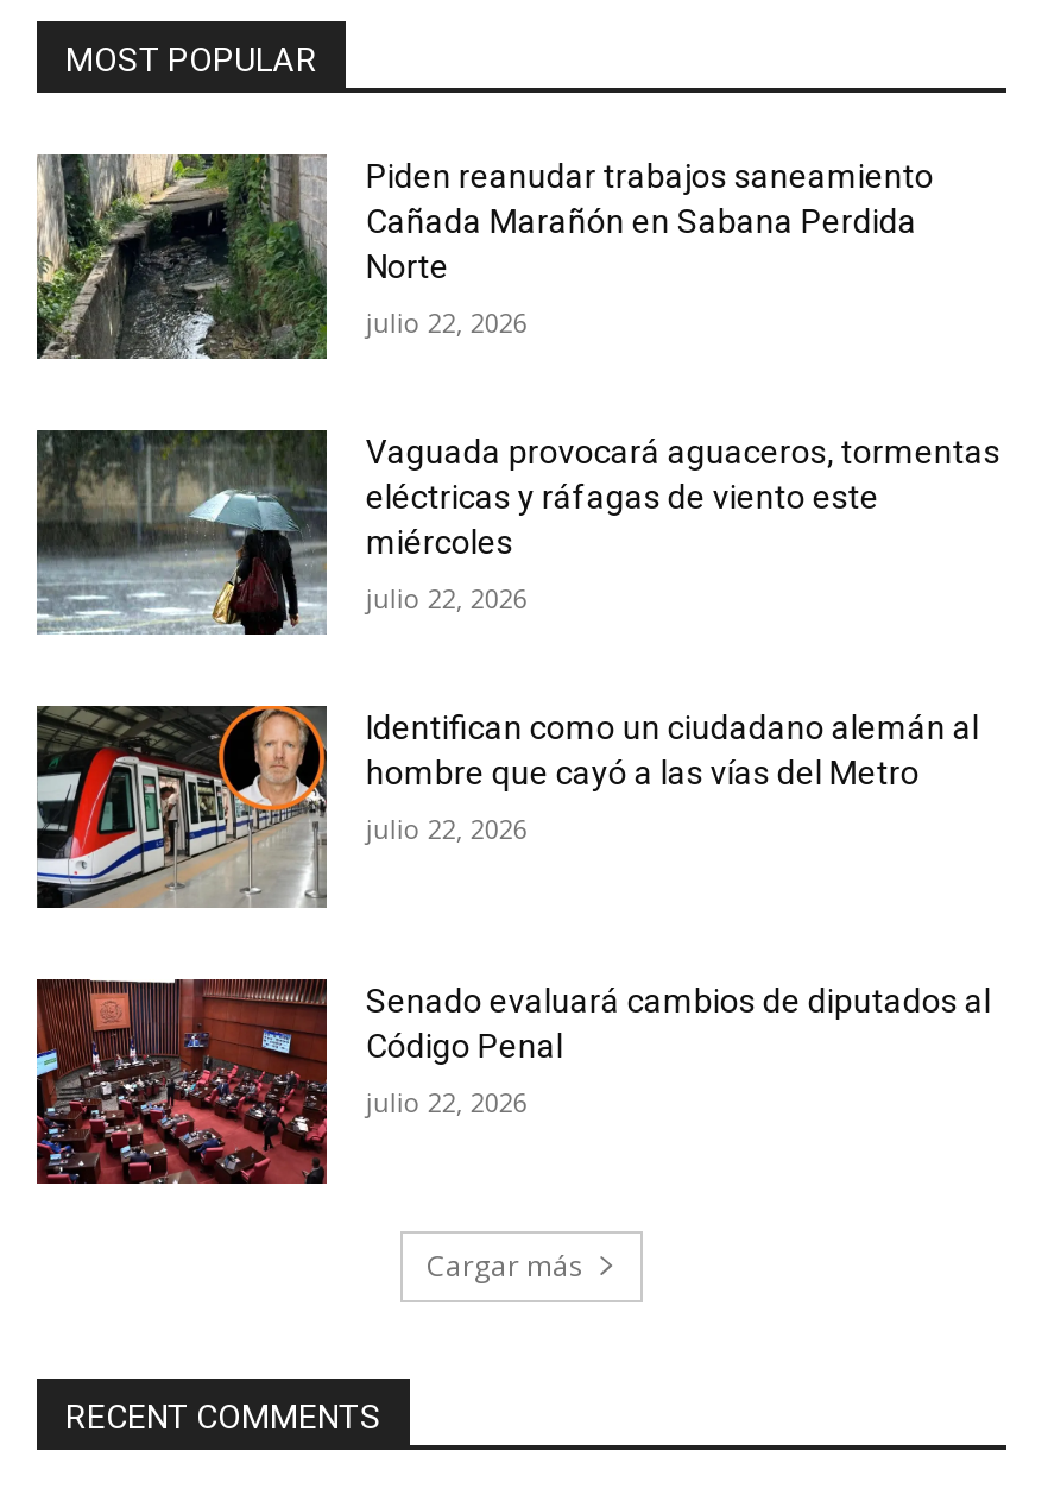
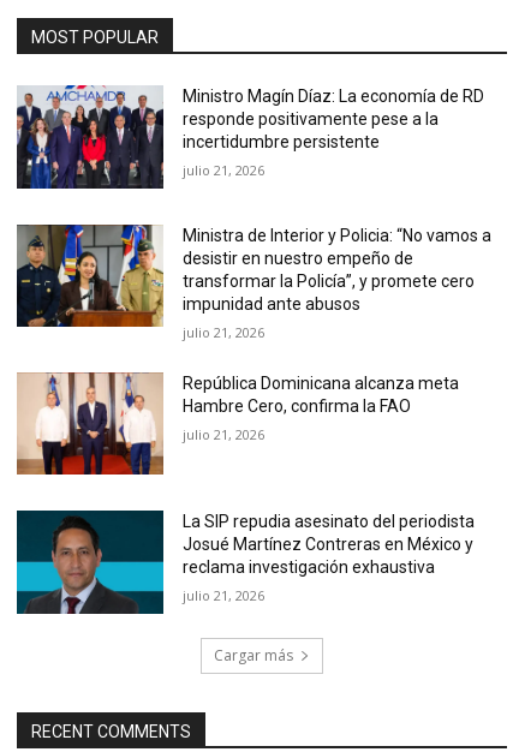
[37,151,934,360] [image] | Piden reanudar trabajos saneamiento | Cañada Marañón en Sabana Perdida | Norte -> [16,84,485,190] [image] | Ministro Magín Díaz: La economía de RD | responde positivamente pese a la | incertidumbre persistente
[366,306,527,341] julio 22, 2026 -> [183,161,265,179] julio 21, 2026
[34,427,1000,636] [image] | Vaguada provocará aguaceros, tormentas | eléctricas y ráfagas de viento este | miércoles -> [17,225,492,328] [image] | Ministra de Interior y Policia: “No vamos a | desistir en nuestro empeño de | transformar la Policía”, y promete cero | impunidad ante abusos
[366,580,527,616] julio 22, 2026 -> [183,323,265,341] julio 21, 2026
[34,702,979,909] [image] | Identifican como un ciudadano alemán al | hombre que cayó a las vías del Metro -> [16,371,459,476] [image] | República Dominicana alcanza meta | Hambre Cero, confirma la FAO
[366,810,527,846] julio 22, 2026 -> [183,425,265,443] julio 21, 2026
[34,976,991,1185] [image] | Senado evaluará cambios de diputados al | Código Penal -> [16,509,475,615] [image] | La SIP repudia asesinato del periodista | Josué Martínez Contreras en México y | reclama investigación exhaustiva
[366,1085,527,1121] julio 22, 2026 -> [183,587,265,605] julio 21, 2026

